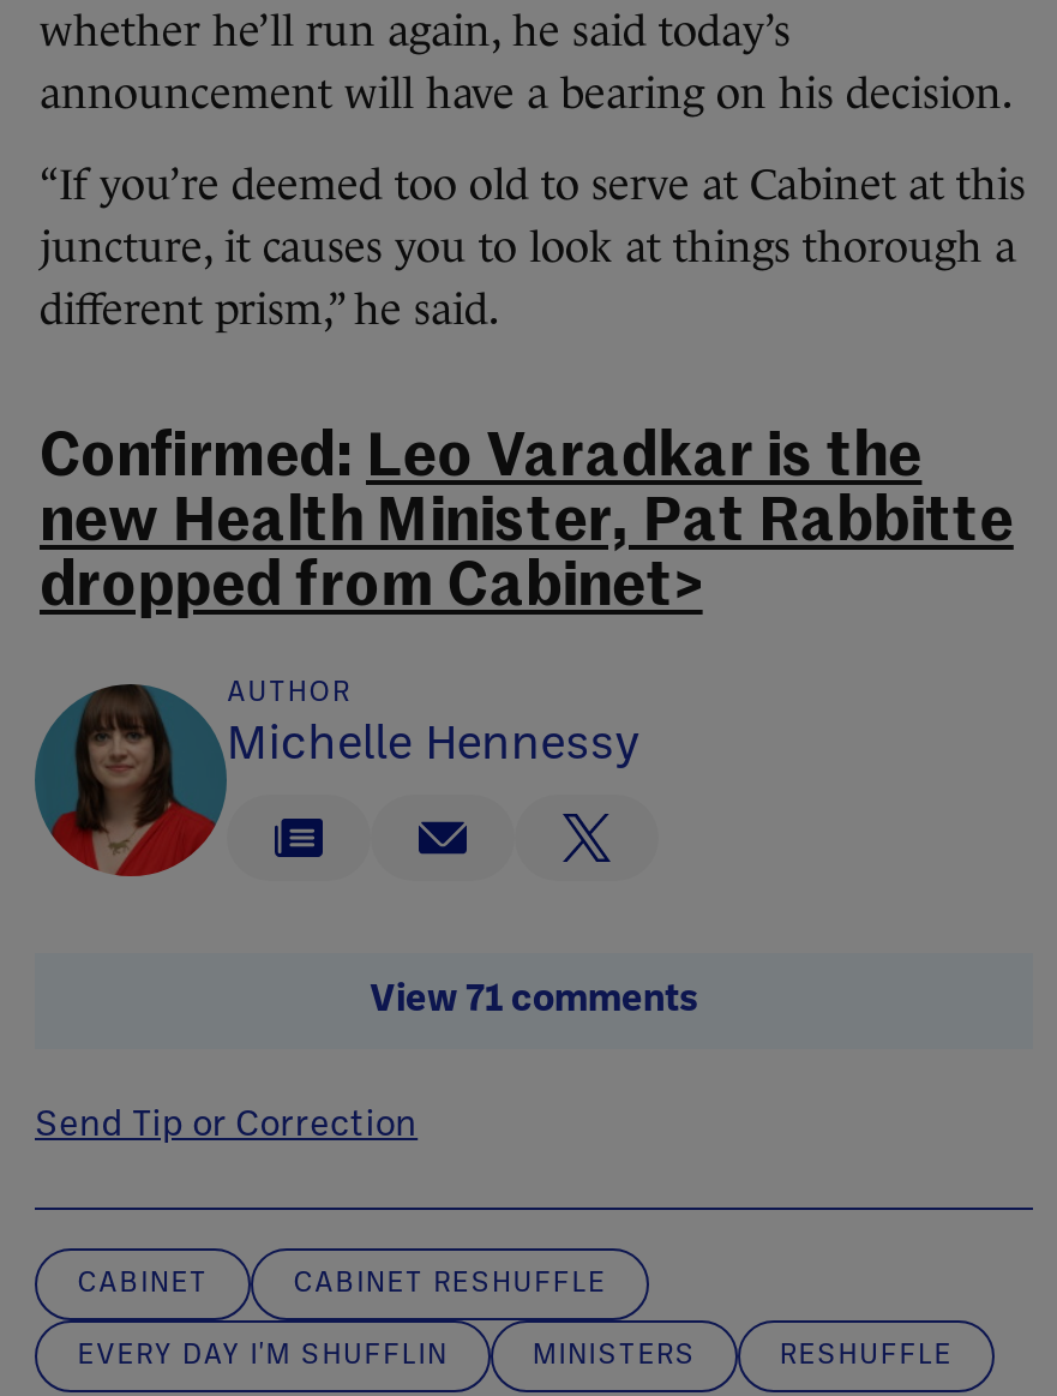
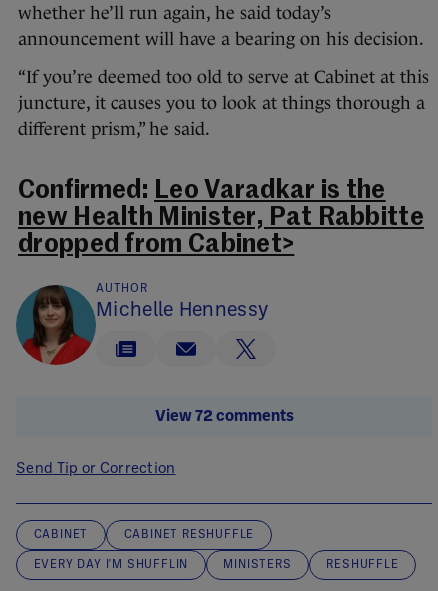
[370,983,698,1021] View 71 comments -> [154,409,293,425] View 72 comments

